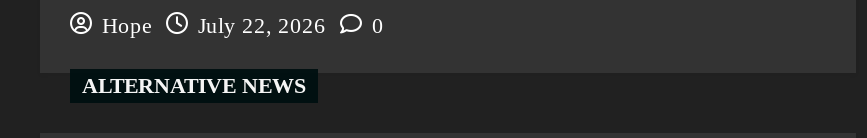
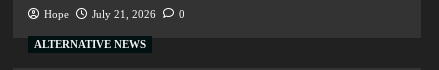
[102,13,384,37] Hope July 22, 2026 0 -> [44,8,185,20] Hope July 21, 2026 0

